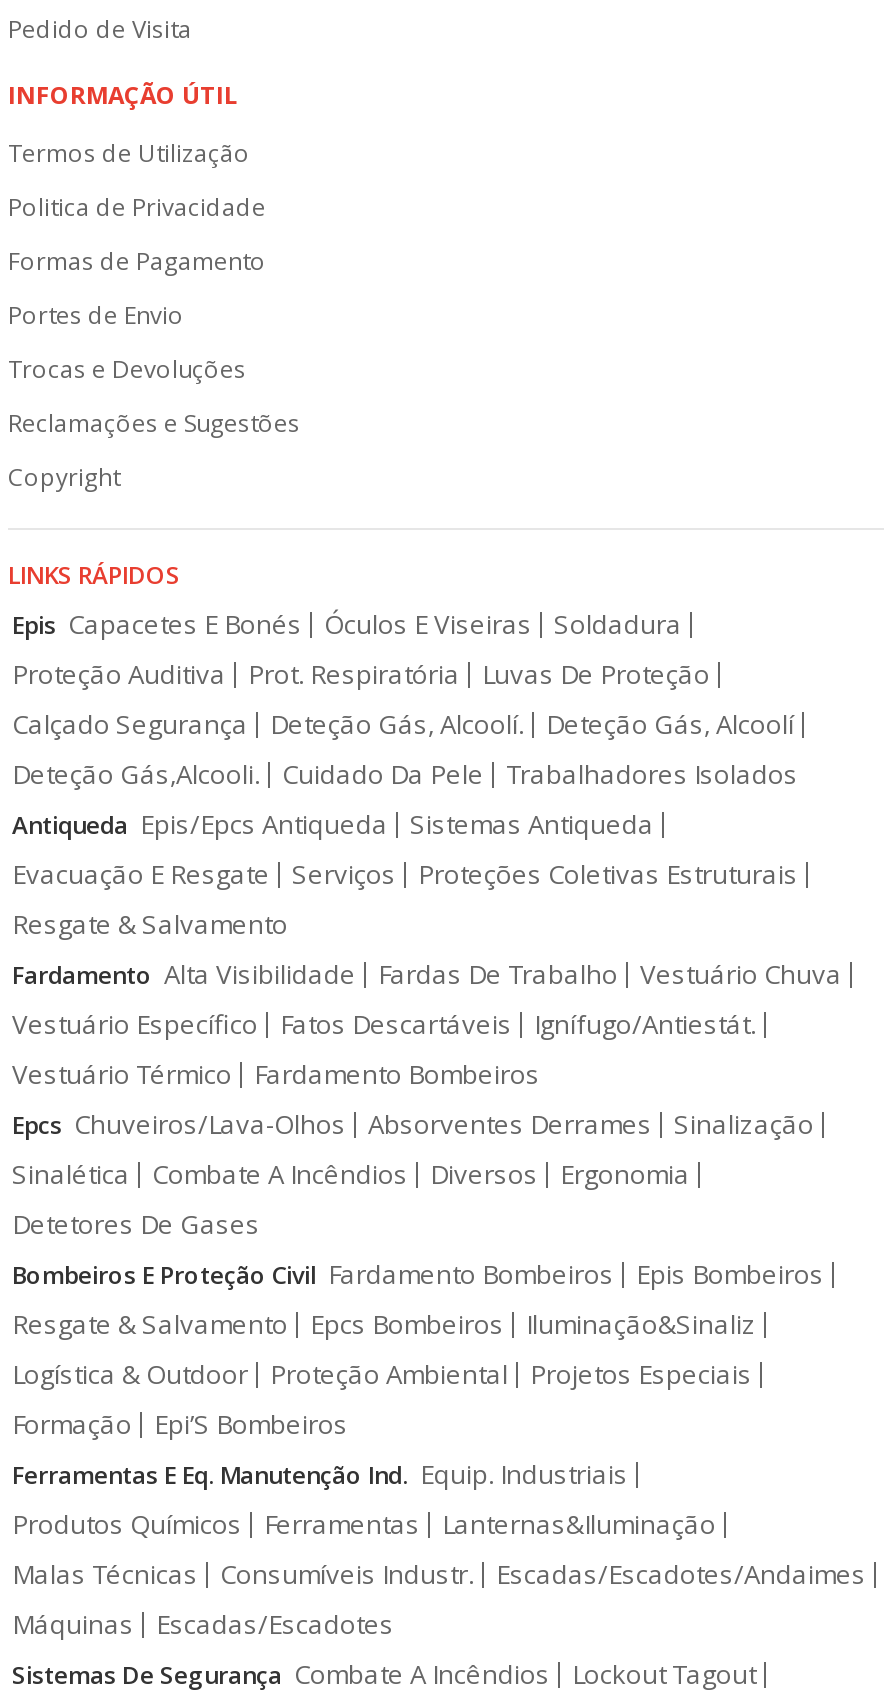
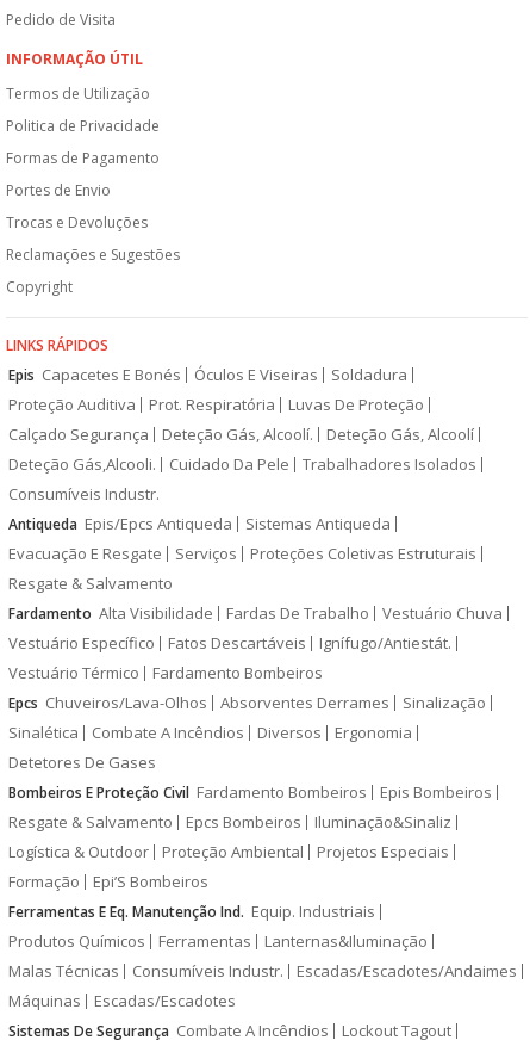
none -> [8,483,160,504] Consumíveis Industr.

